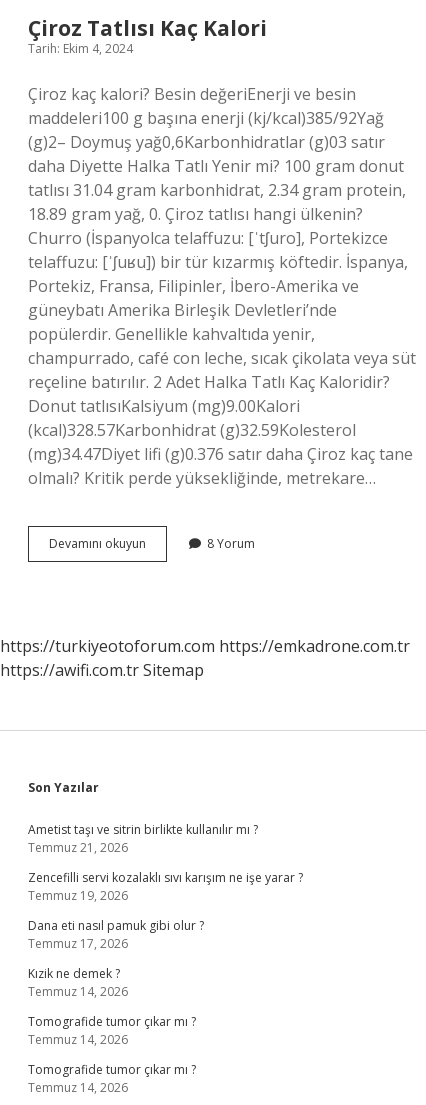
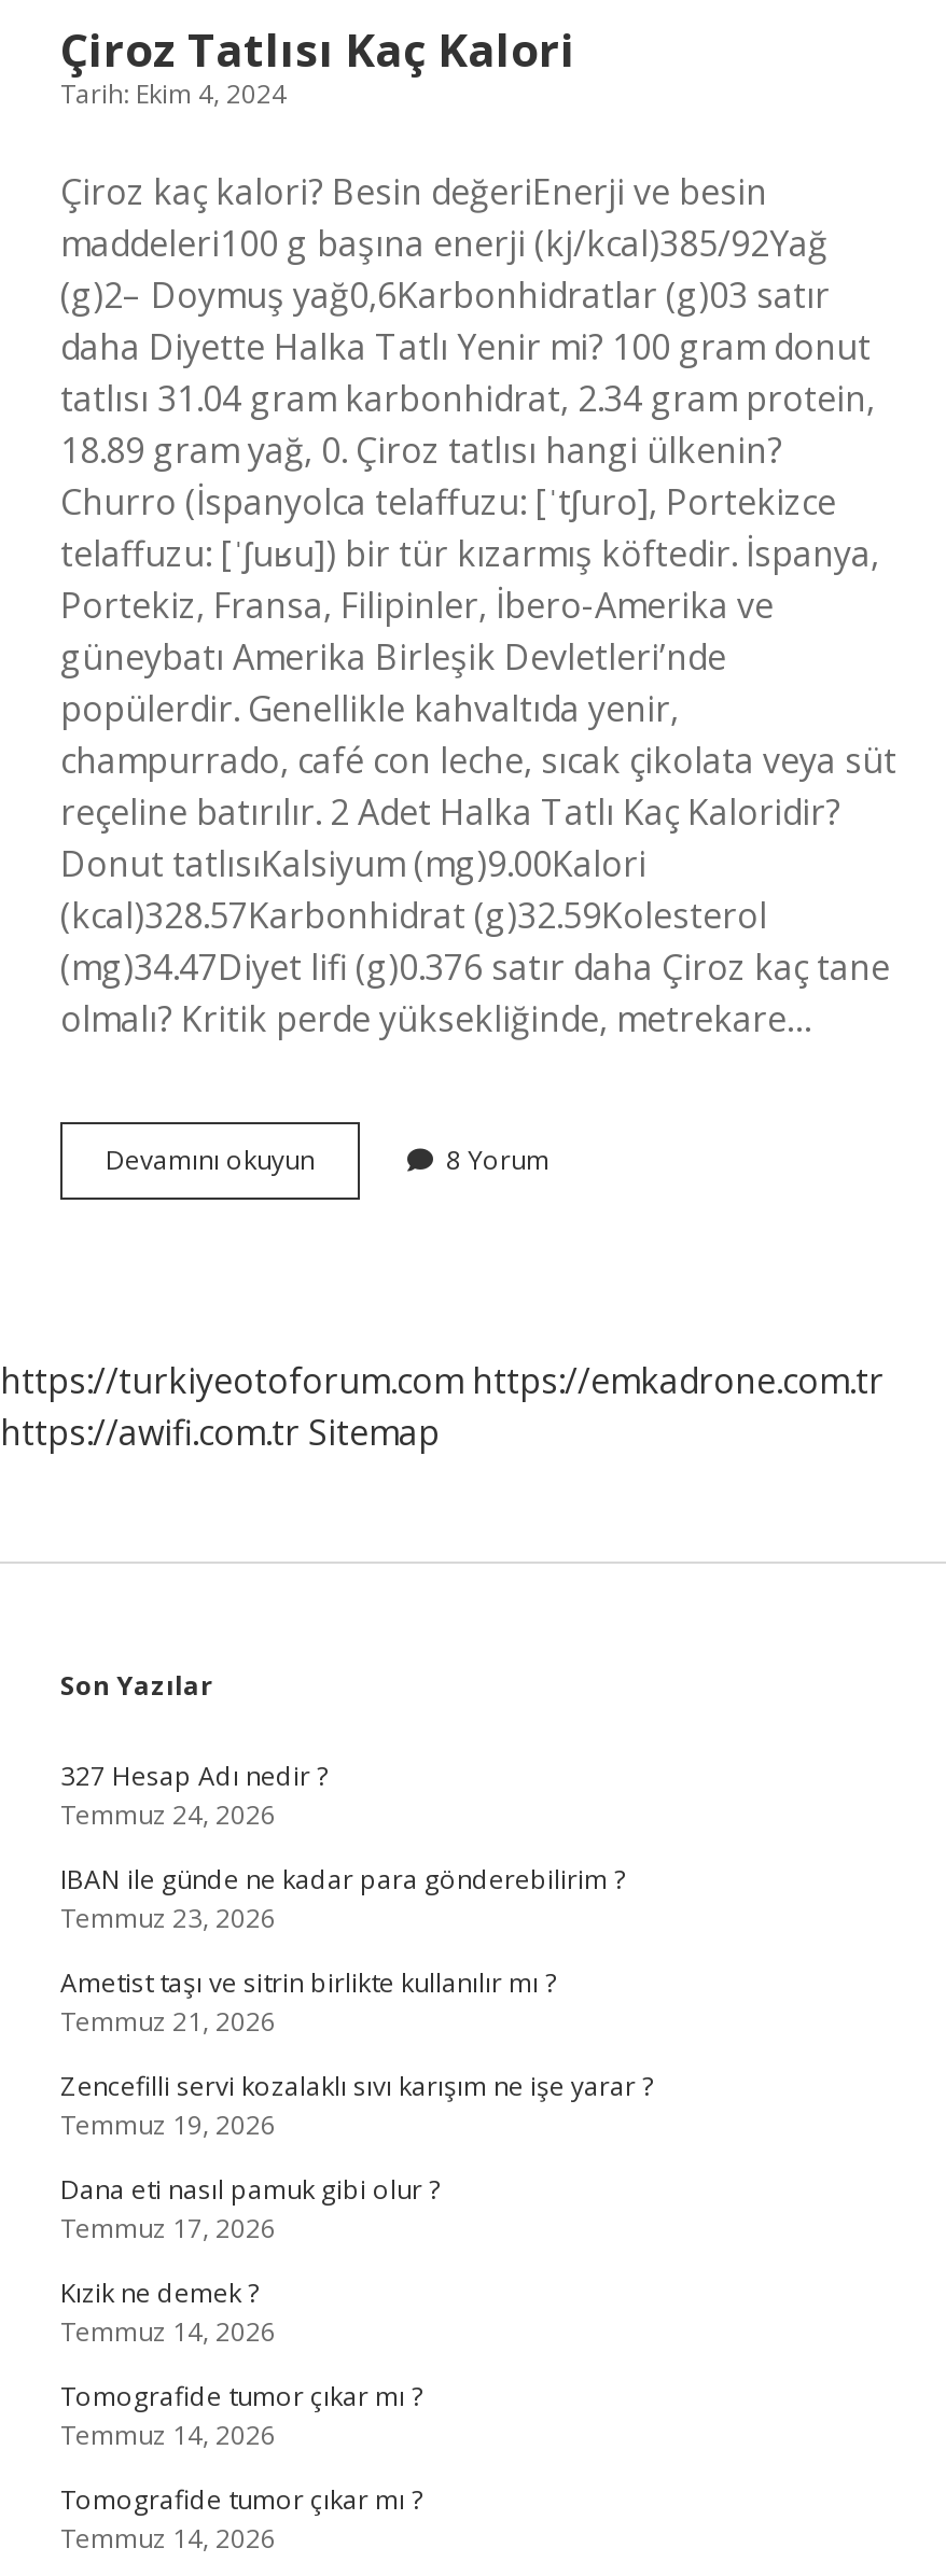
none -> [60,1758,625,1936] 327 Hesap Adı nedir ? | Temmuz 24, 2026 | IBAN ile günde ne kadar para gönderebilirim ? | Temmuz 23, 2026

